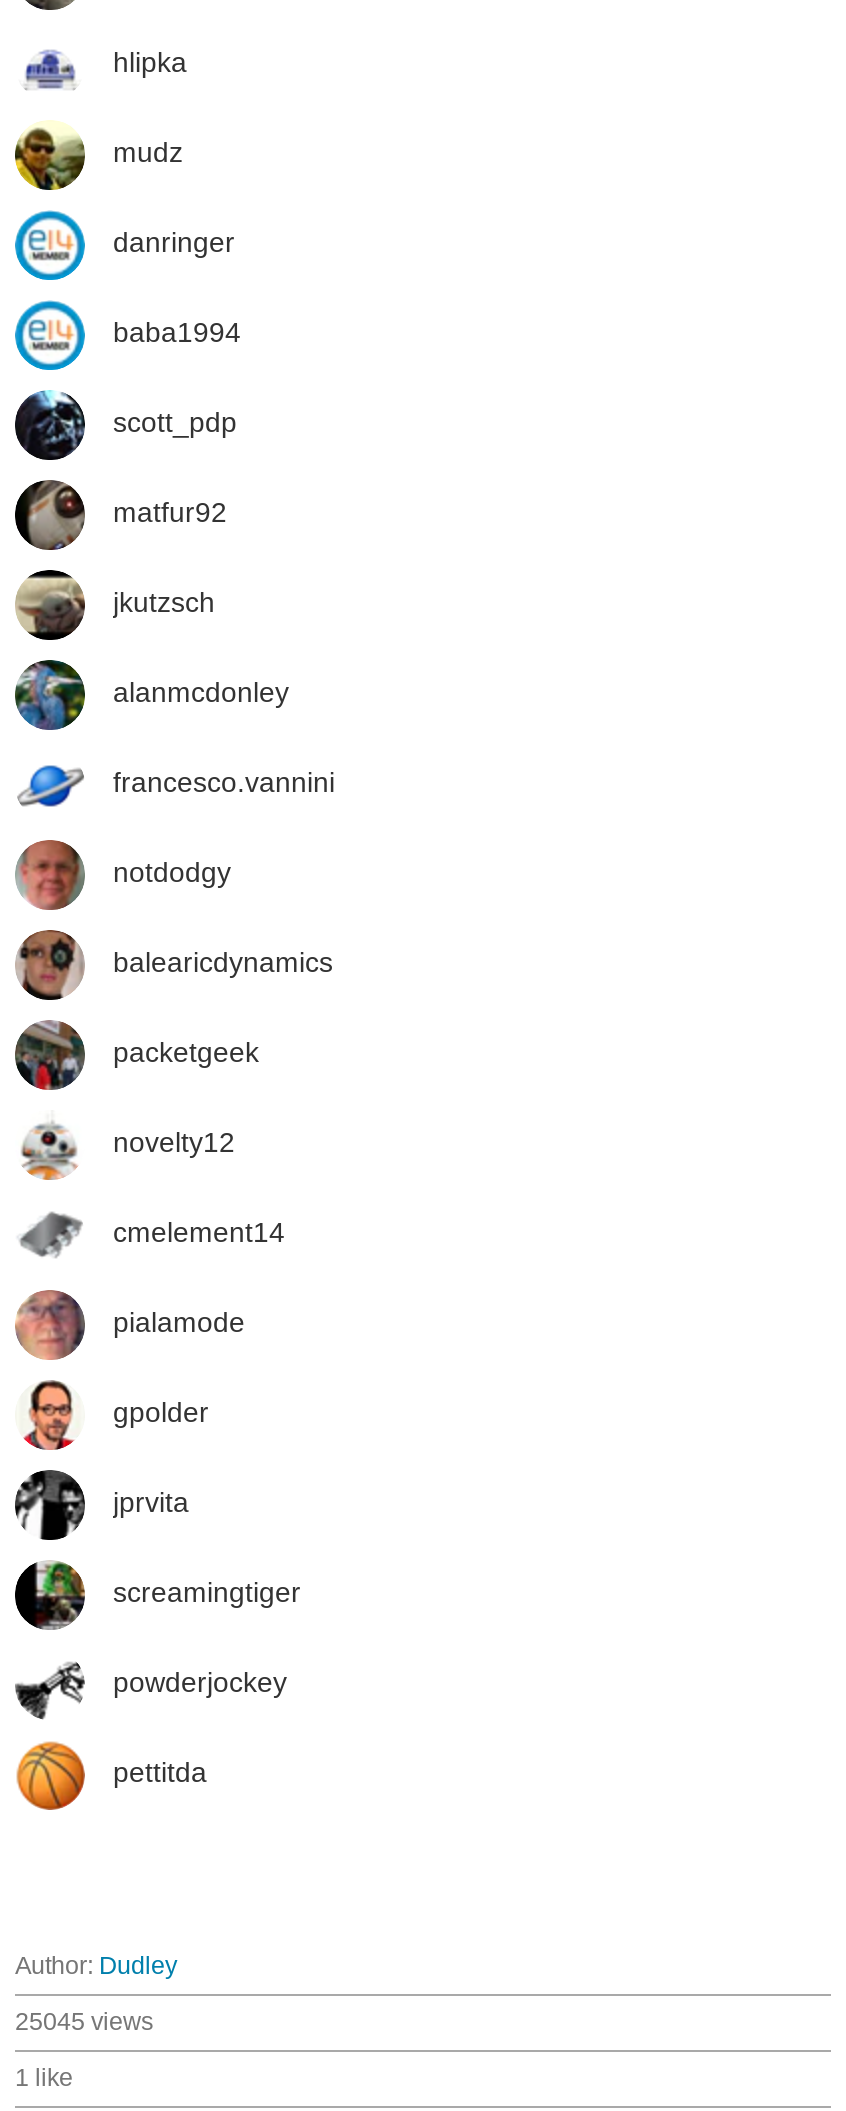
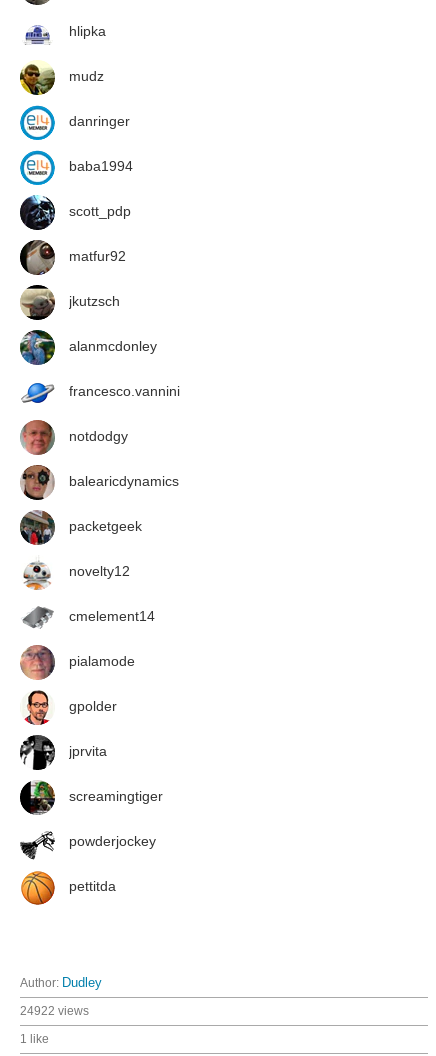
[15,2009,153,2037] 25045 views -> [20,1004,89,1018] 24922 views

